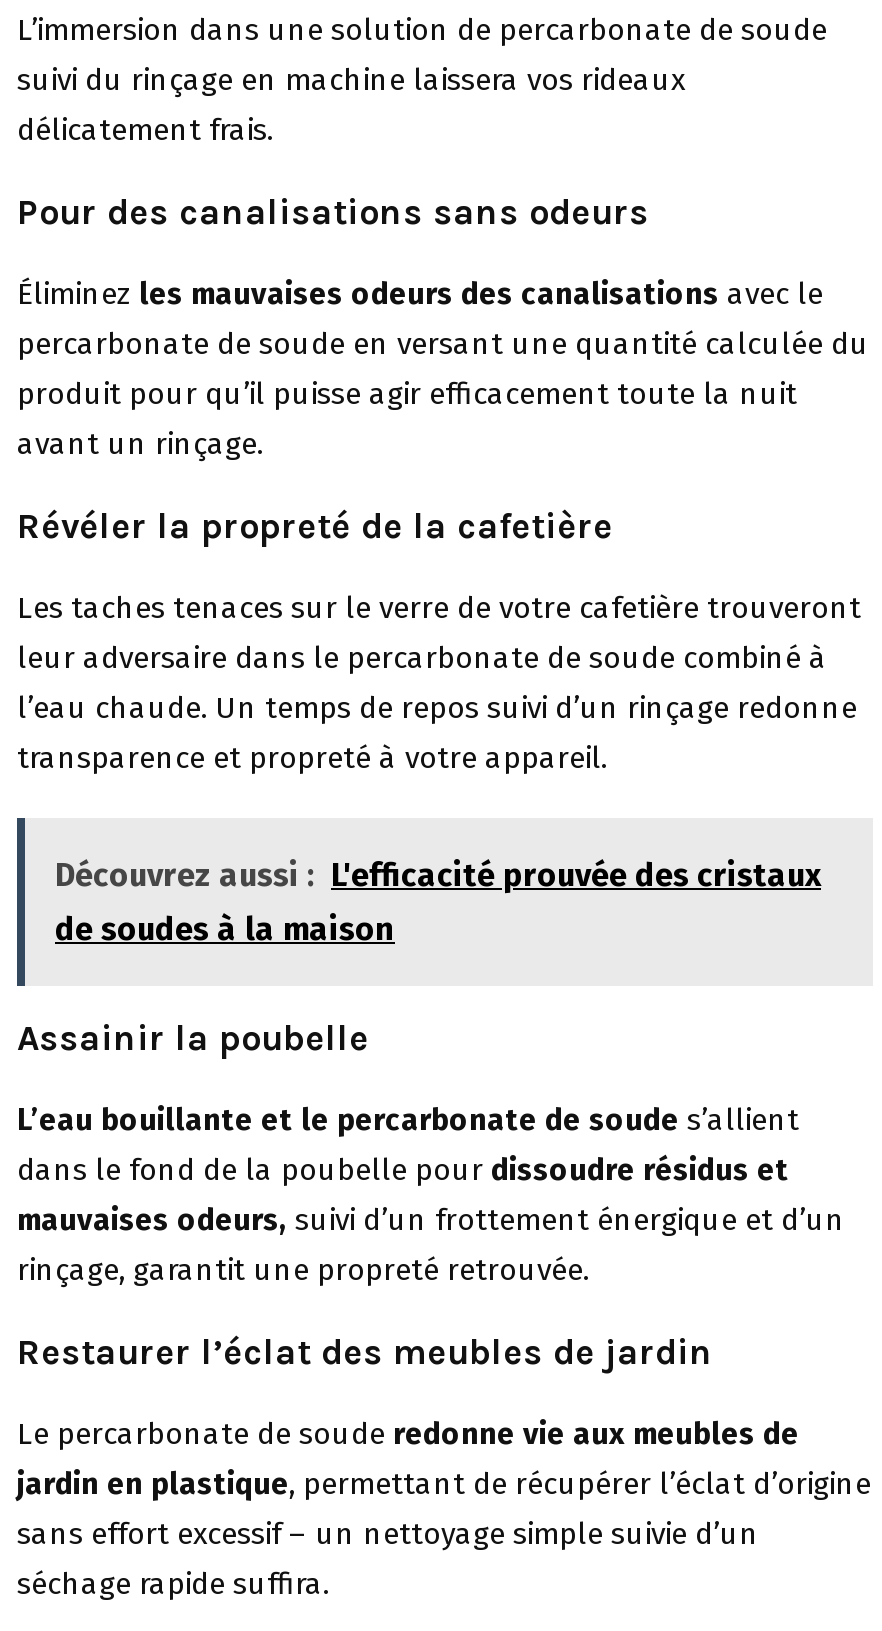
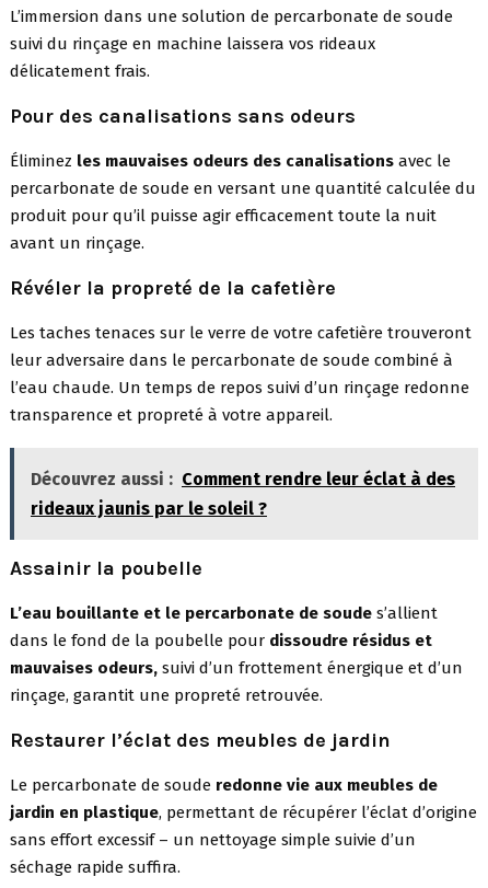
[55,855,821,947] Découvrez aussi : L'efficacité prouvée des cristaux | de soudes à la maison -> [31,468,455,518] Découvrez aussi : Comment rendre leur éclat à des | rideaux jaunis par le soleil ?

